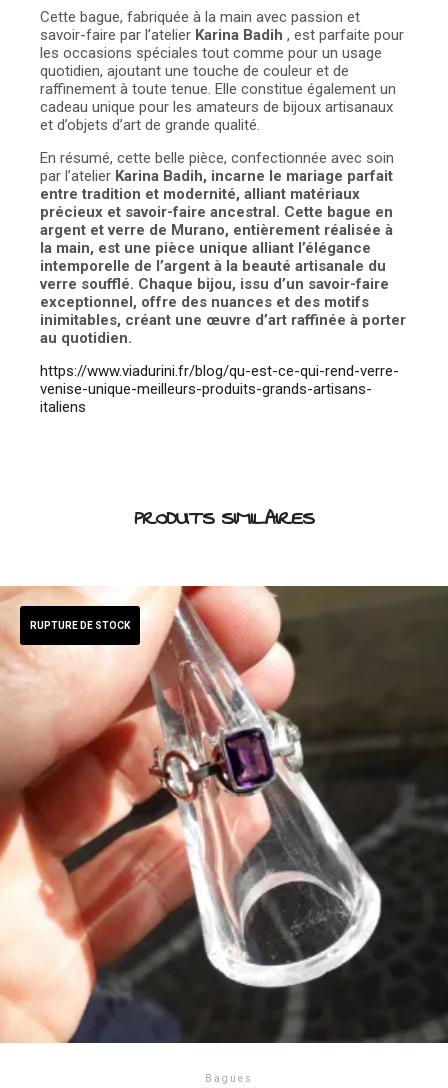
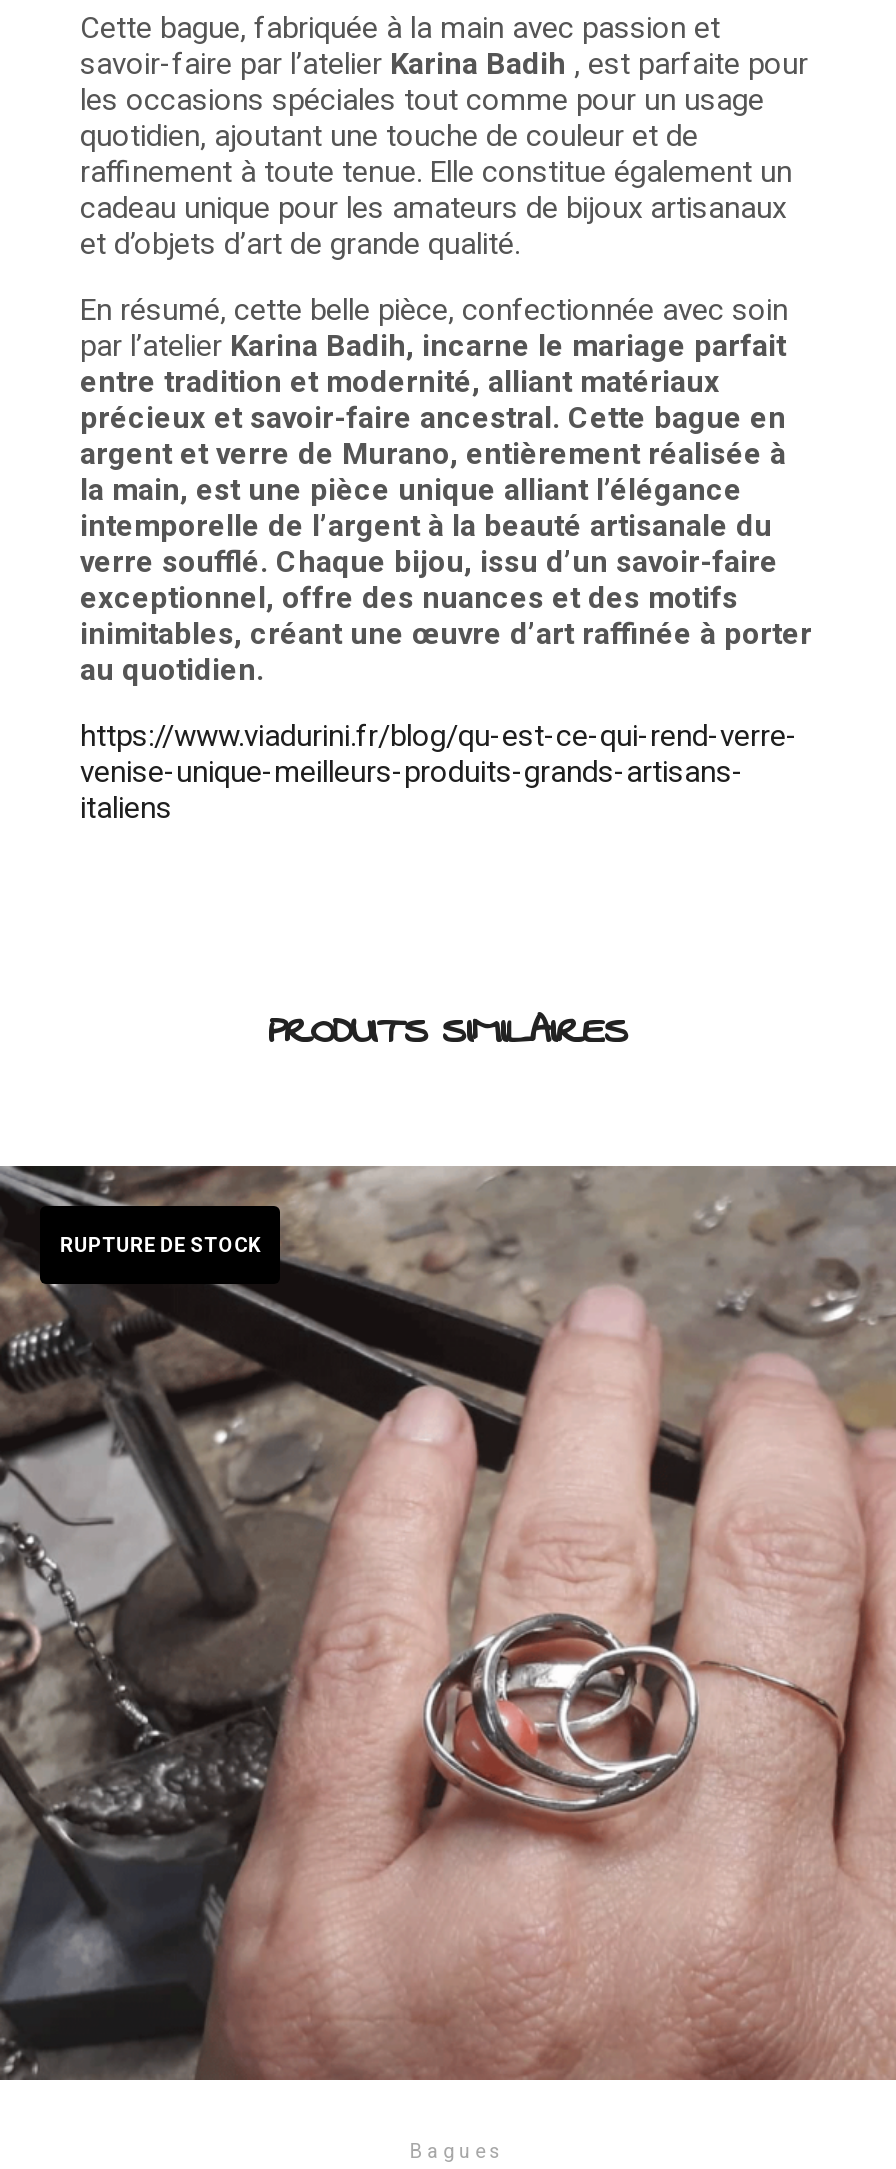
[3,585,445,1044] [image] -> [6,1163,890,2081] [image]

